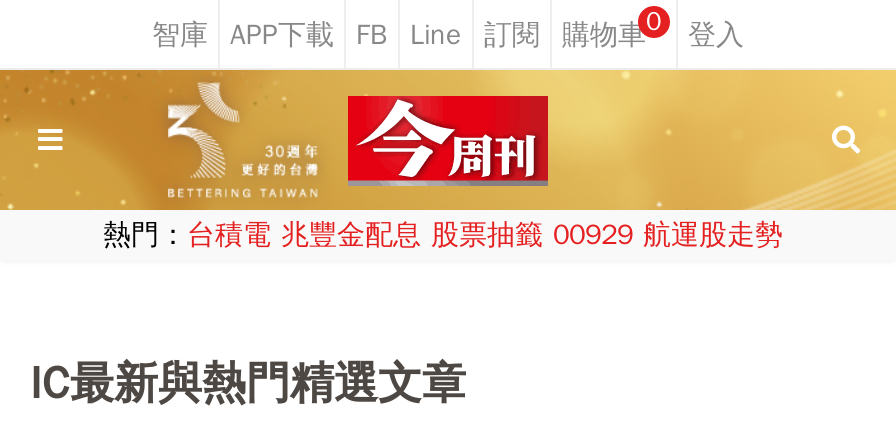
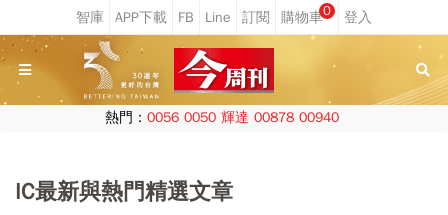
[103,218,783,252] 熱門：台積電 兆豐金配息 股票抽籤 00929 航運股走勢 -> [104,109,338,126] 熱門：0056 0050 輝達 00878 00940

